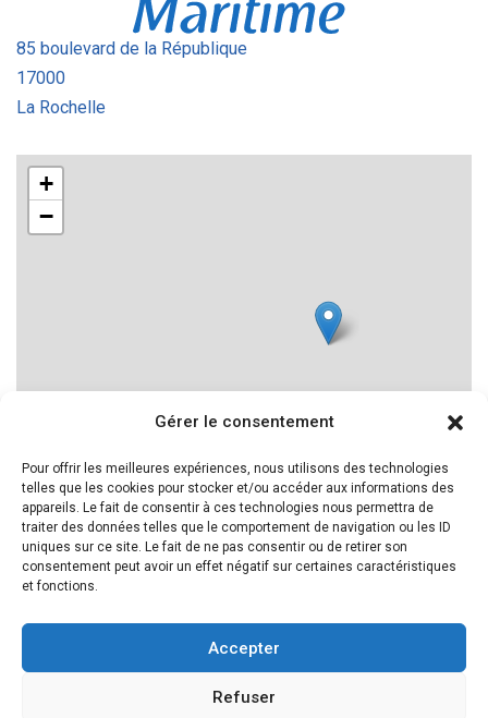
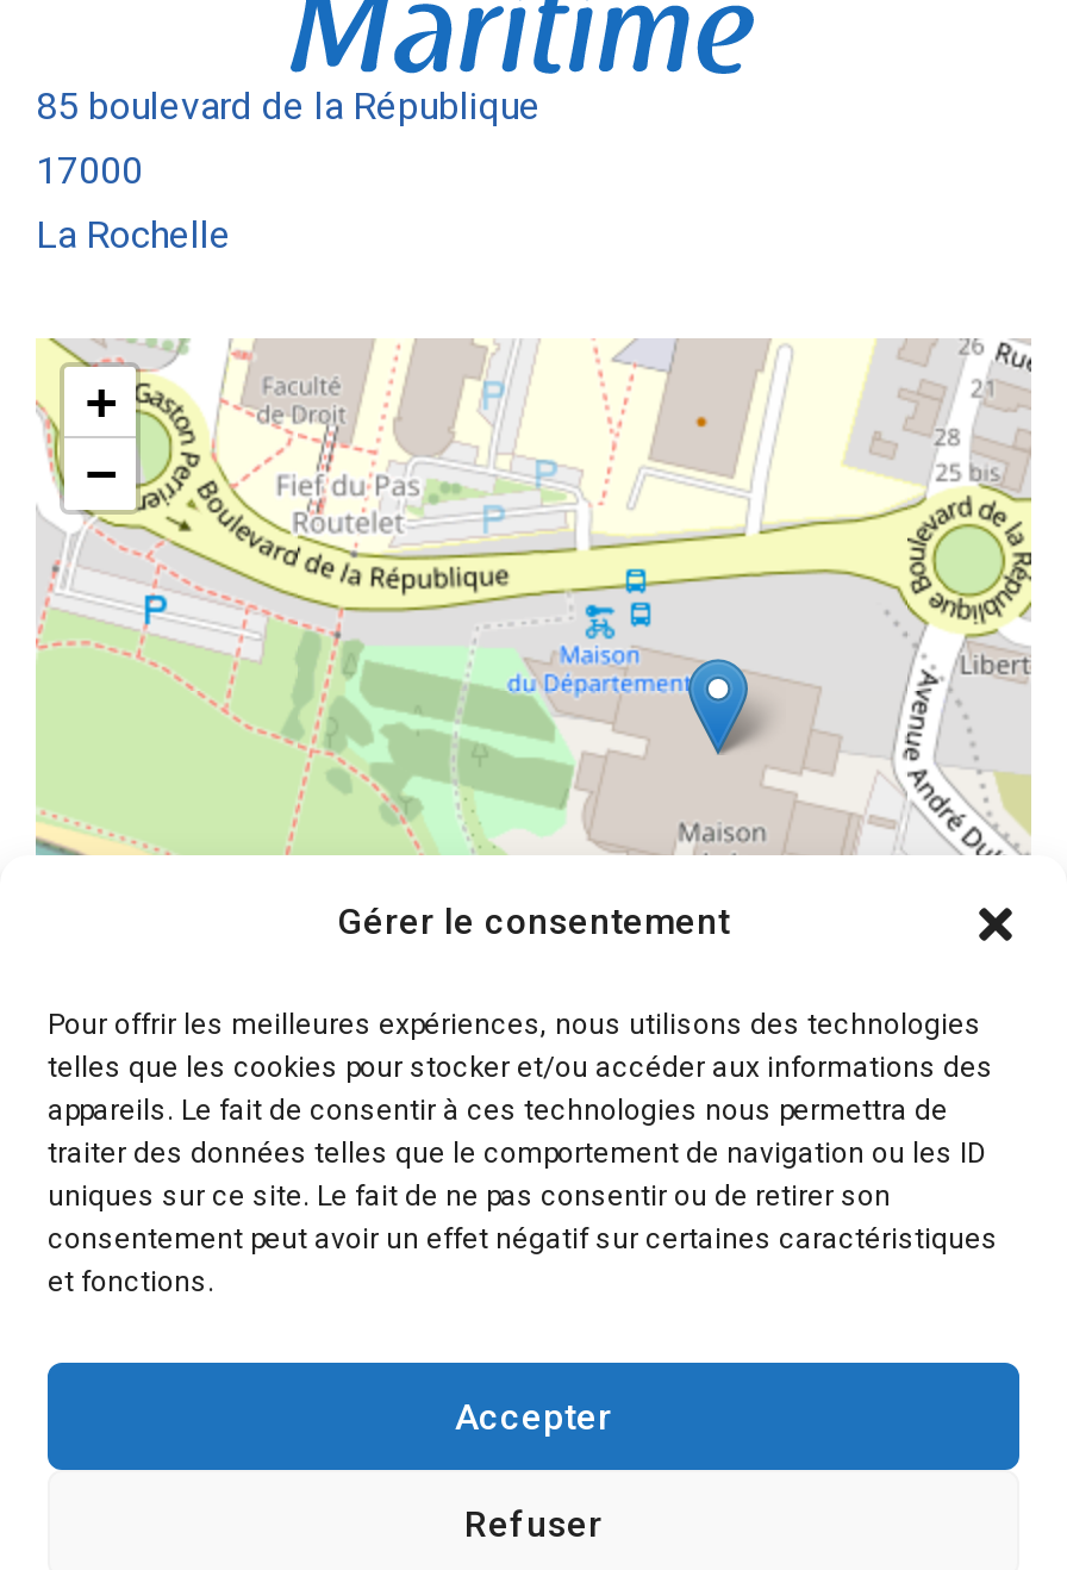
none -> [36,338,1031,855] [image]

